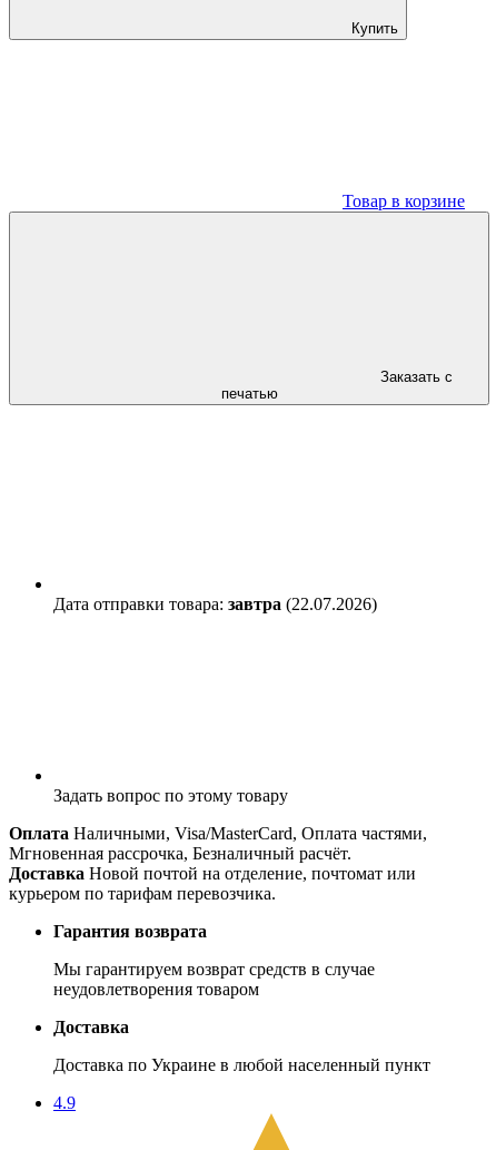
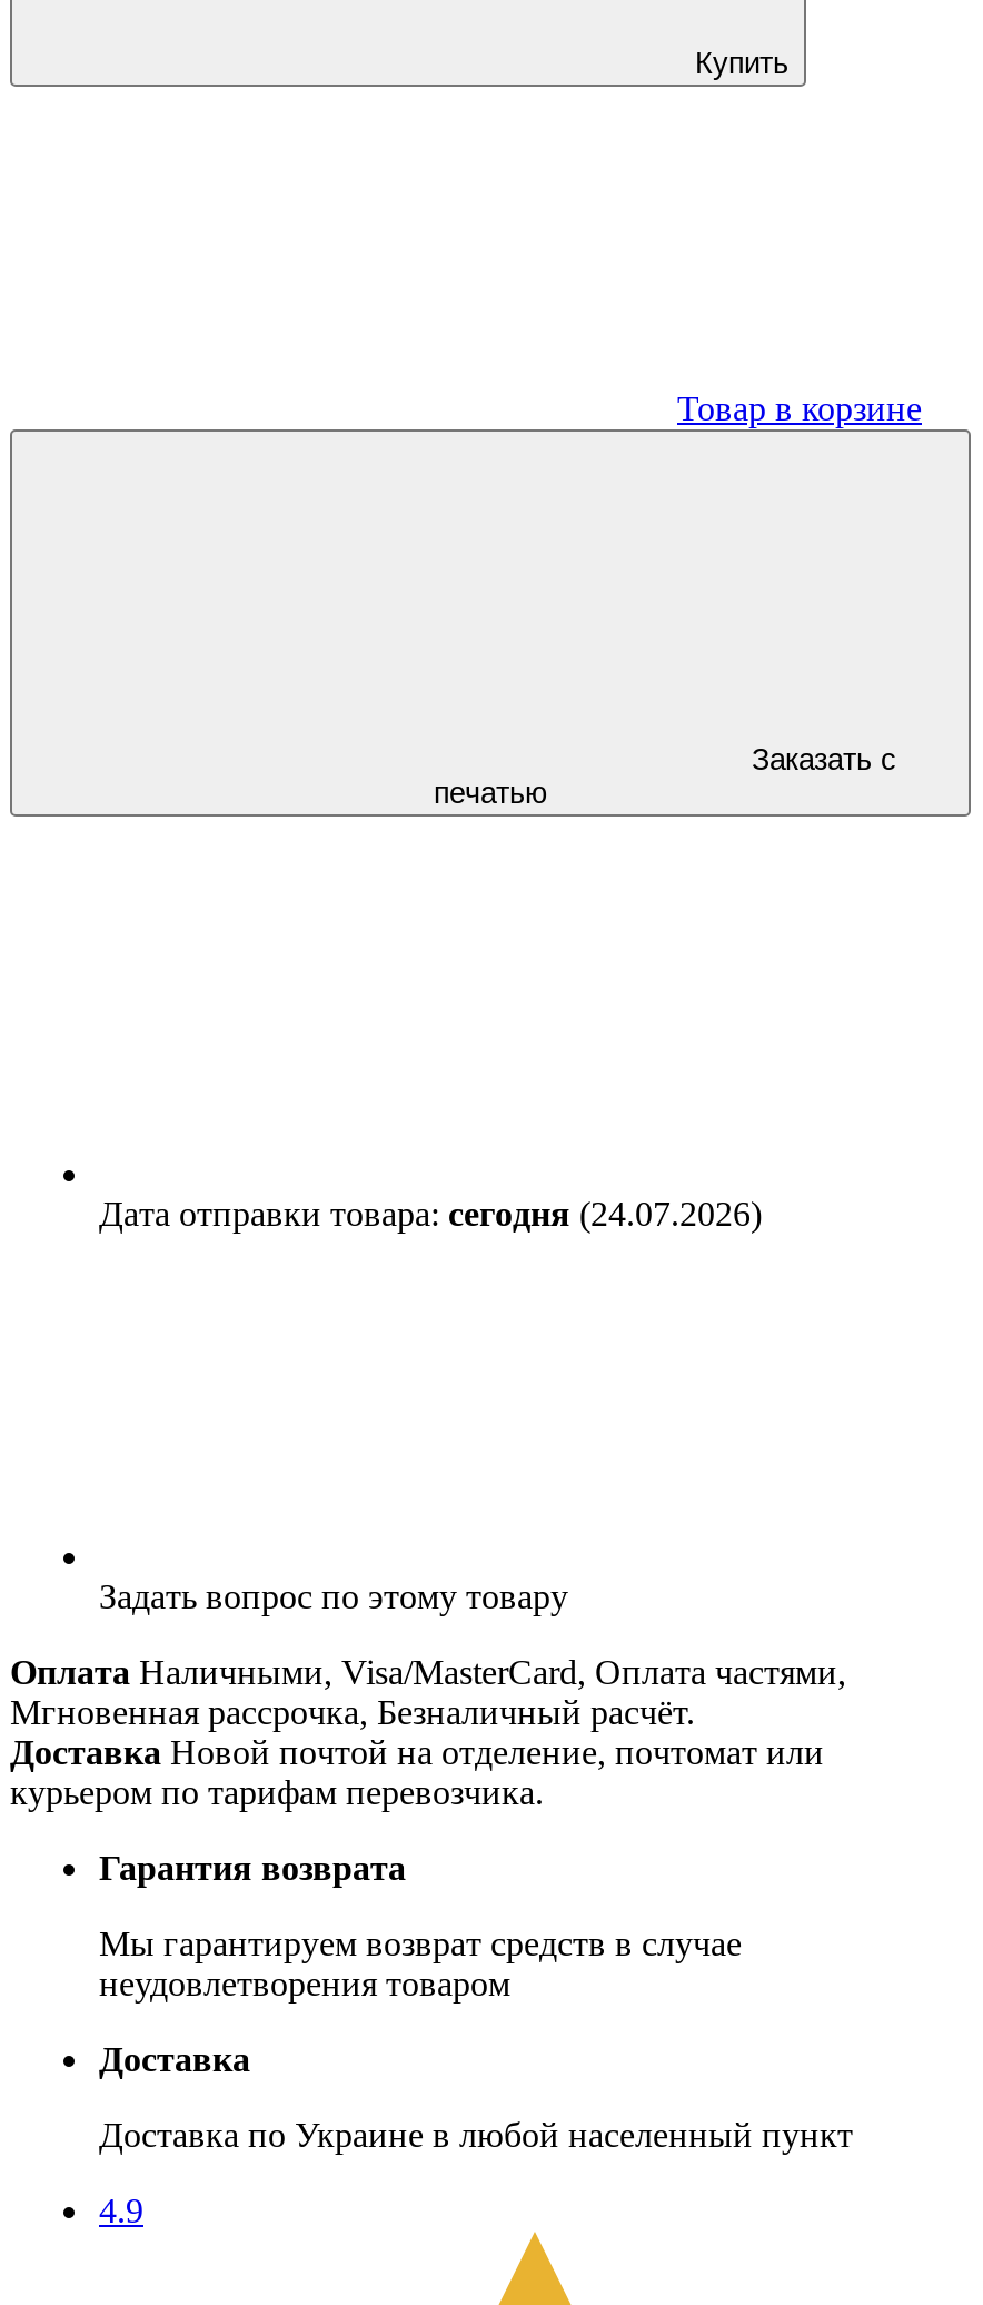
[53,595,377,614] Дата отправки товара: завтра (22.07.2026) -> [99,1196,762,1233] Дата отправки товара: сегодня (24.07.2026)

